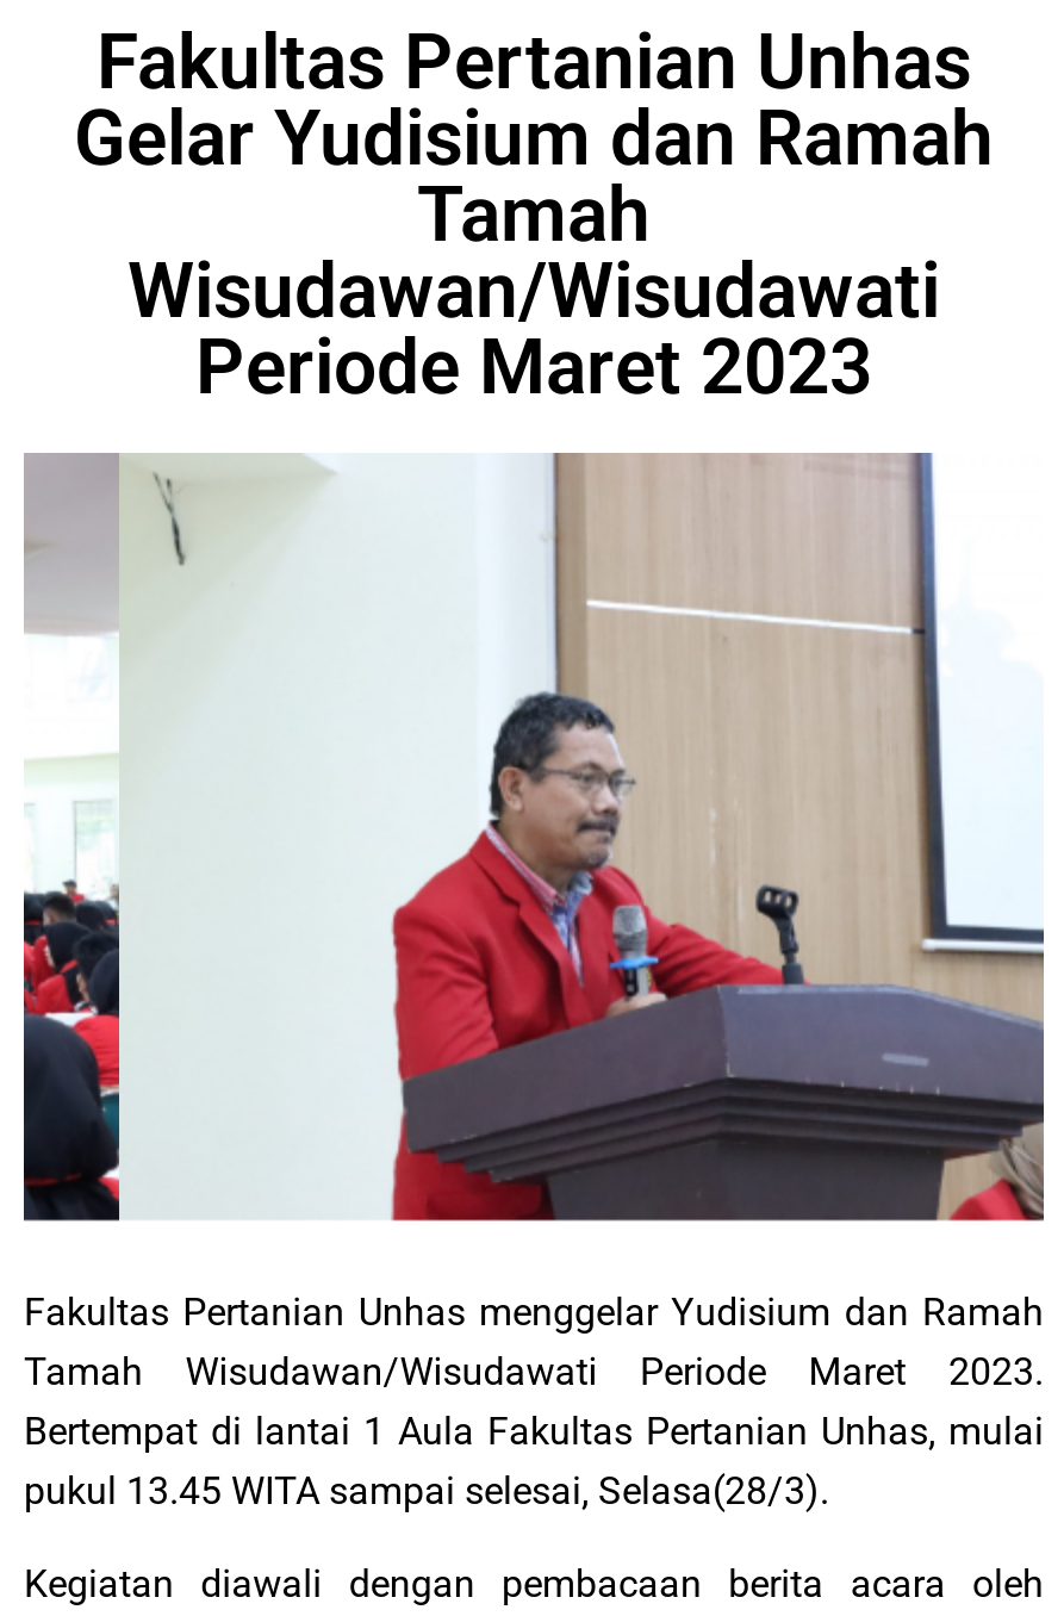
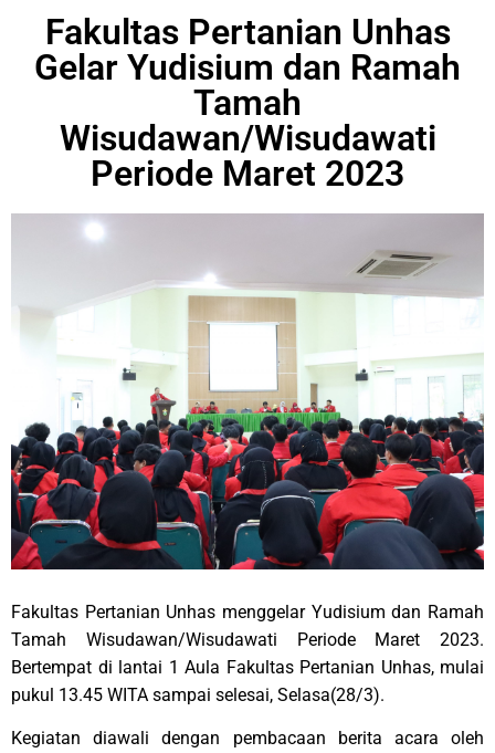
[21,453,1046,1223] [image] -> [10,213,485,571] [image]

